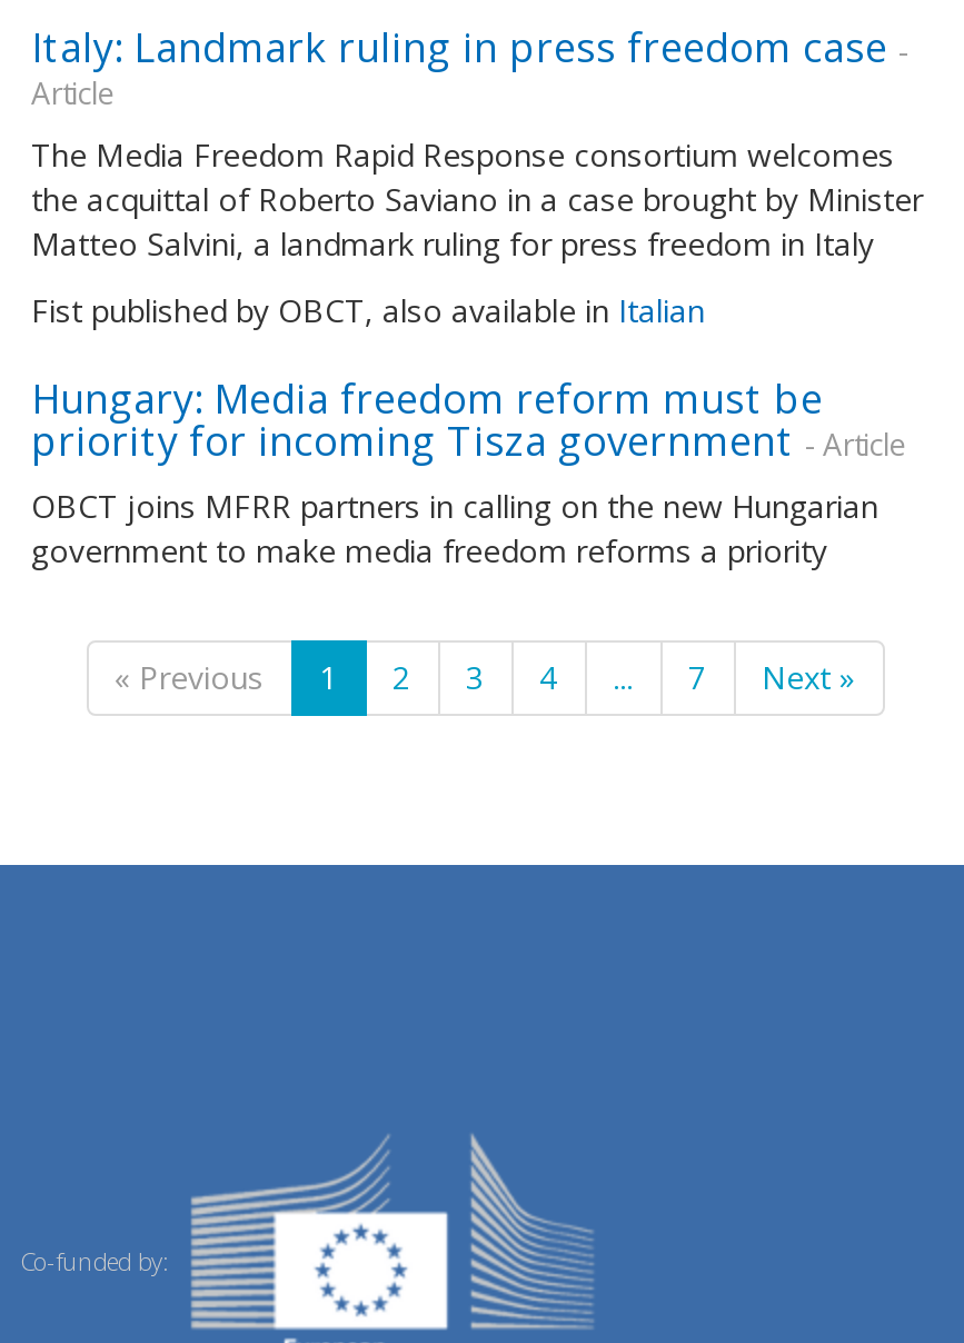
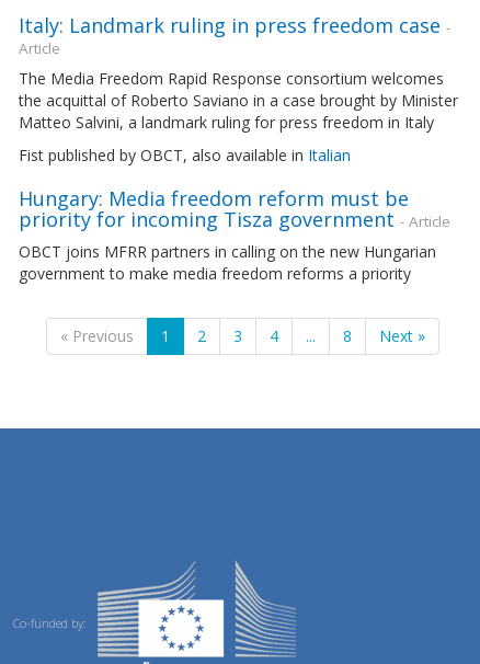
[688,656,706,698] 7 -> [342,325,351,346] 8

